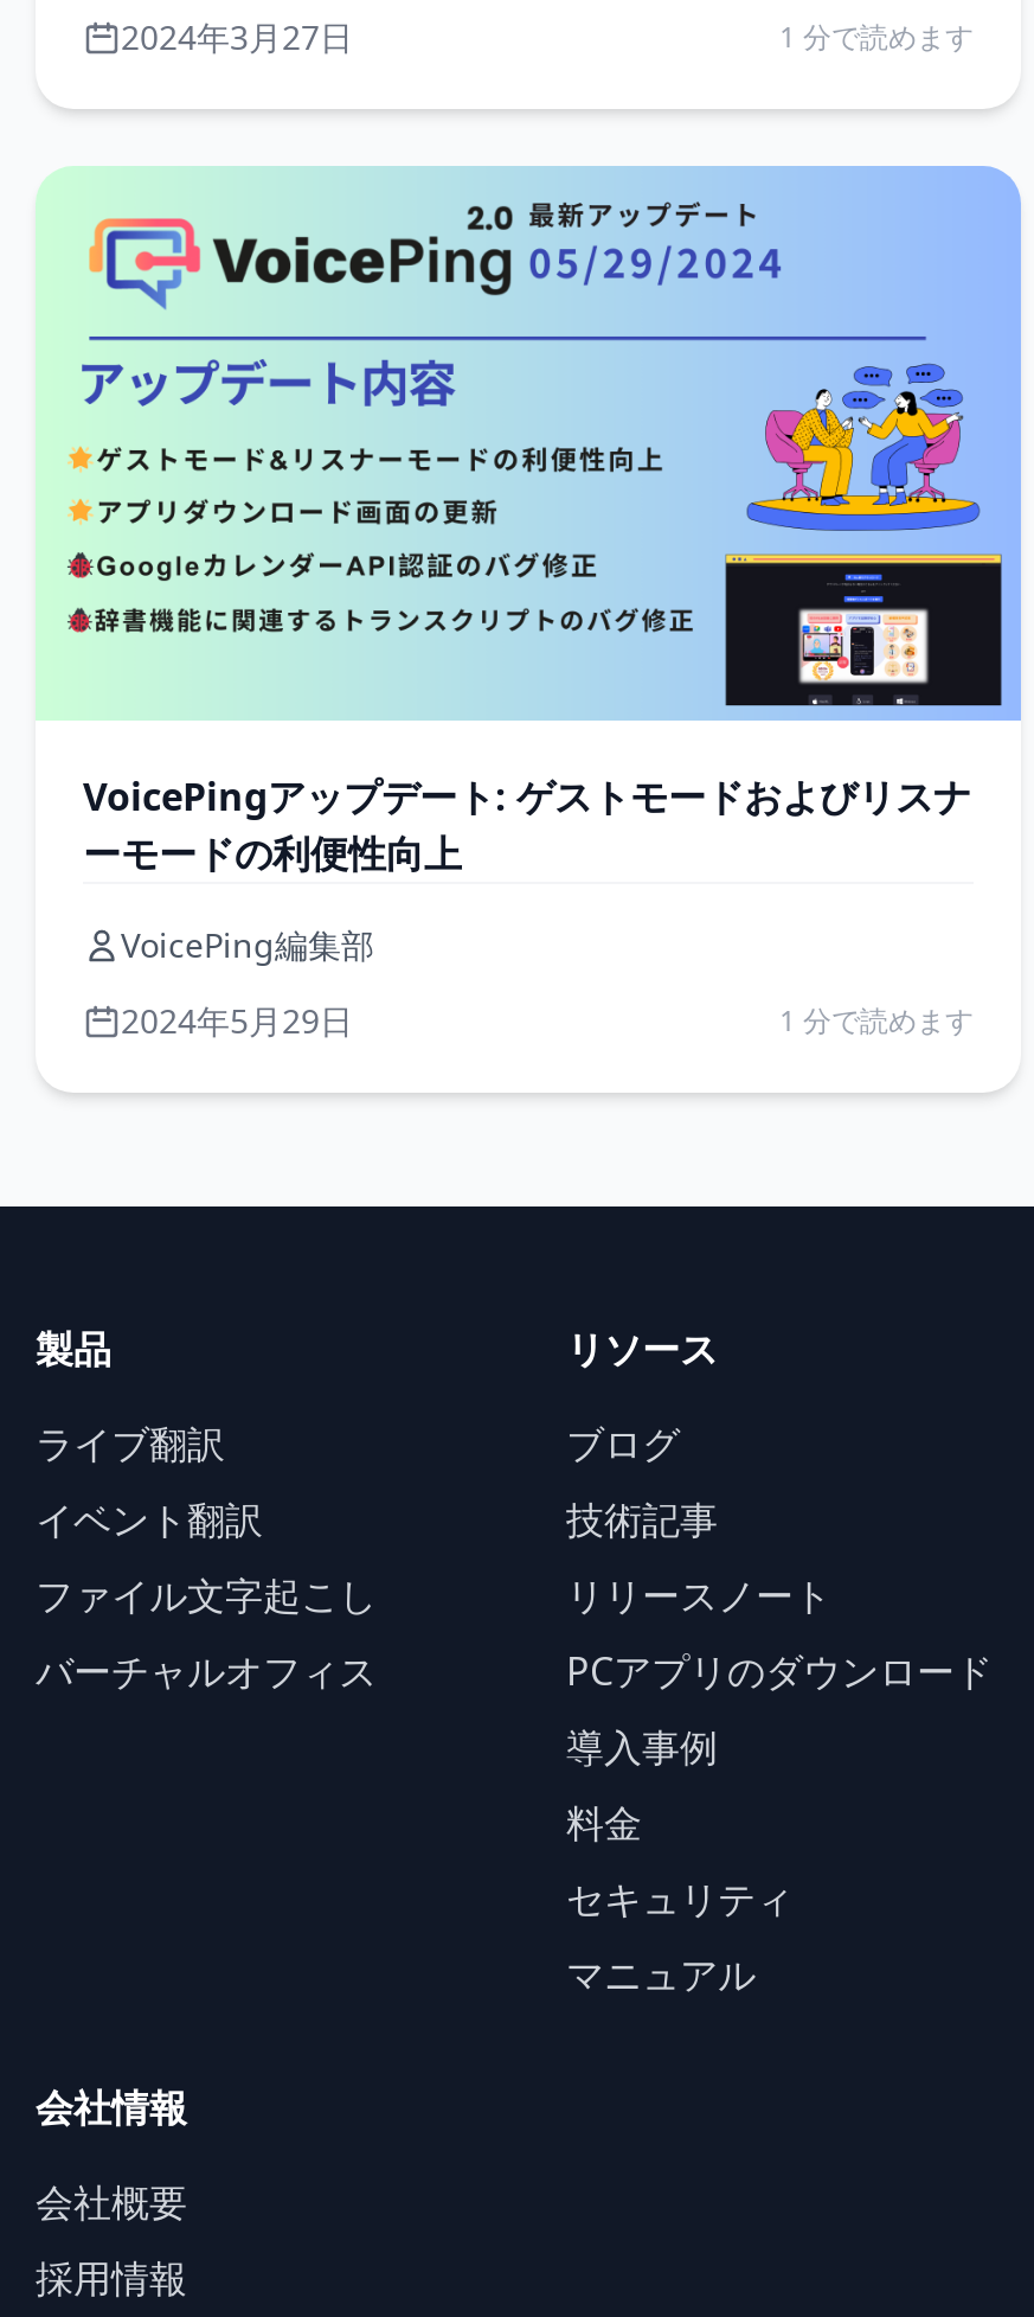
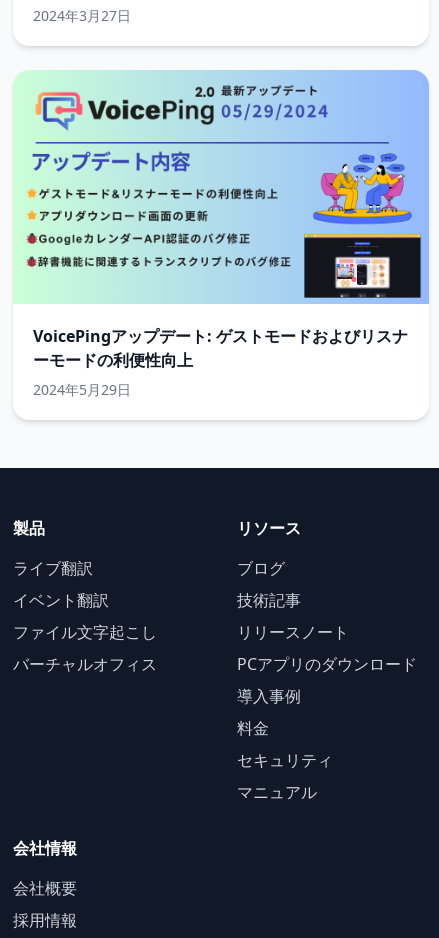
[779,15,974,56] 1 分で読めます -> none
[121,921,374,966] VoicePing編集部 -> none
[779,999,974,1039] 1 分で読めます -> none

